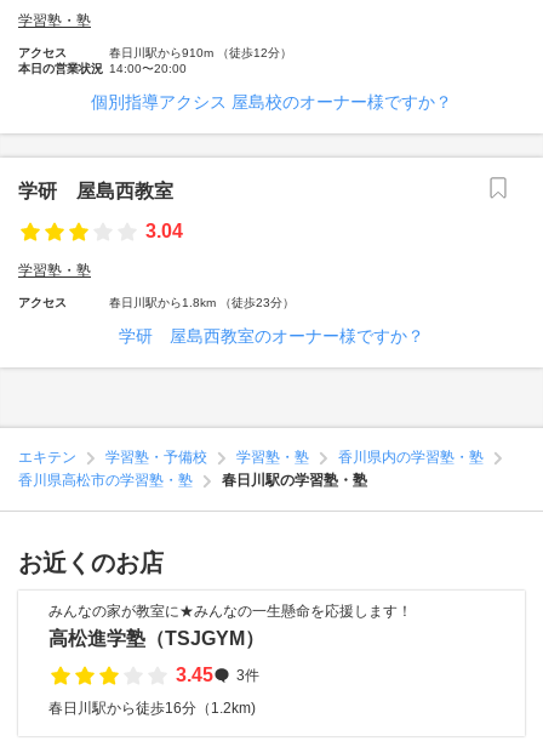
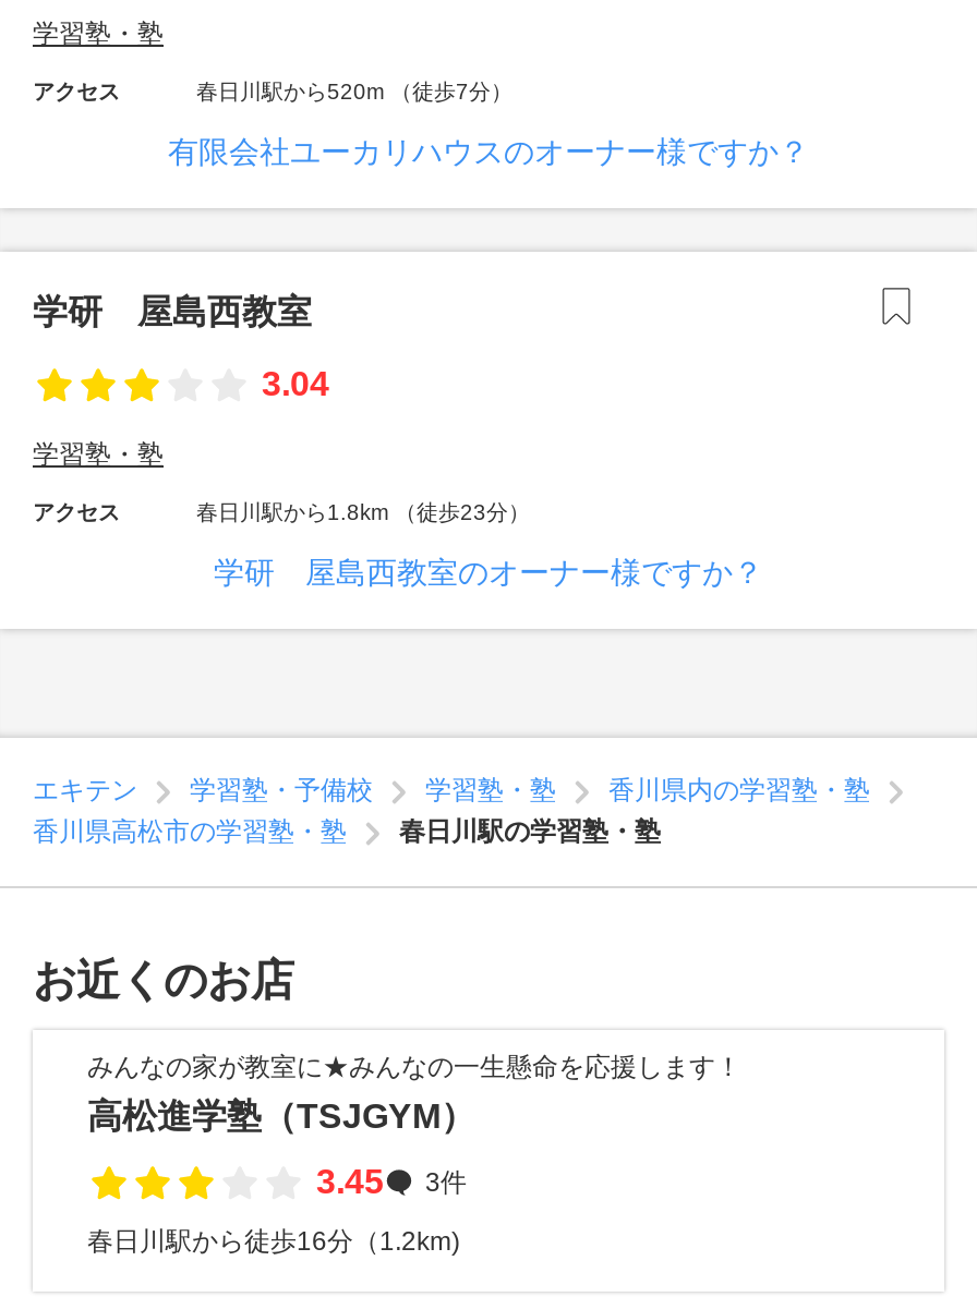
[18,46,292,75] 春日川駅から910m （徒歩12分） | 本日の営業状況 14:00〜20:00 -> [196,80,512,104] 春日川駅から520m （徒歩7分）
[91,92,452,112] 個別指導アクシス 屋島校のオーナー様ですか？ -> [168,134,809,169] 有限会社ユーカリハウスのオーナー様ですか？

